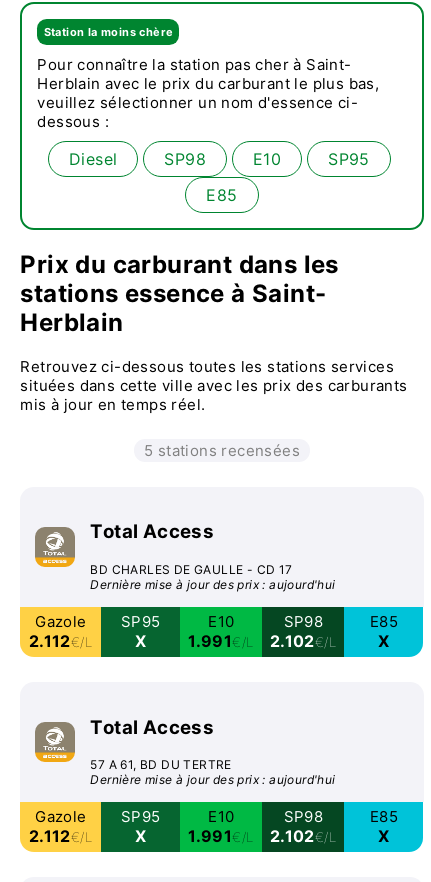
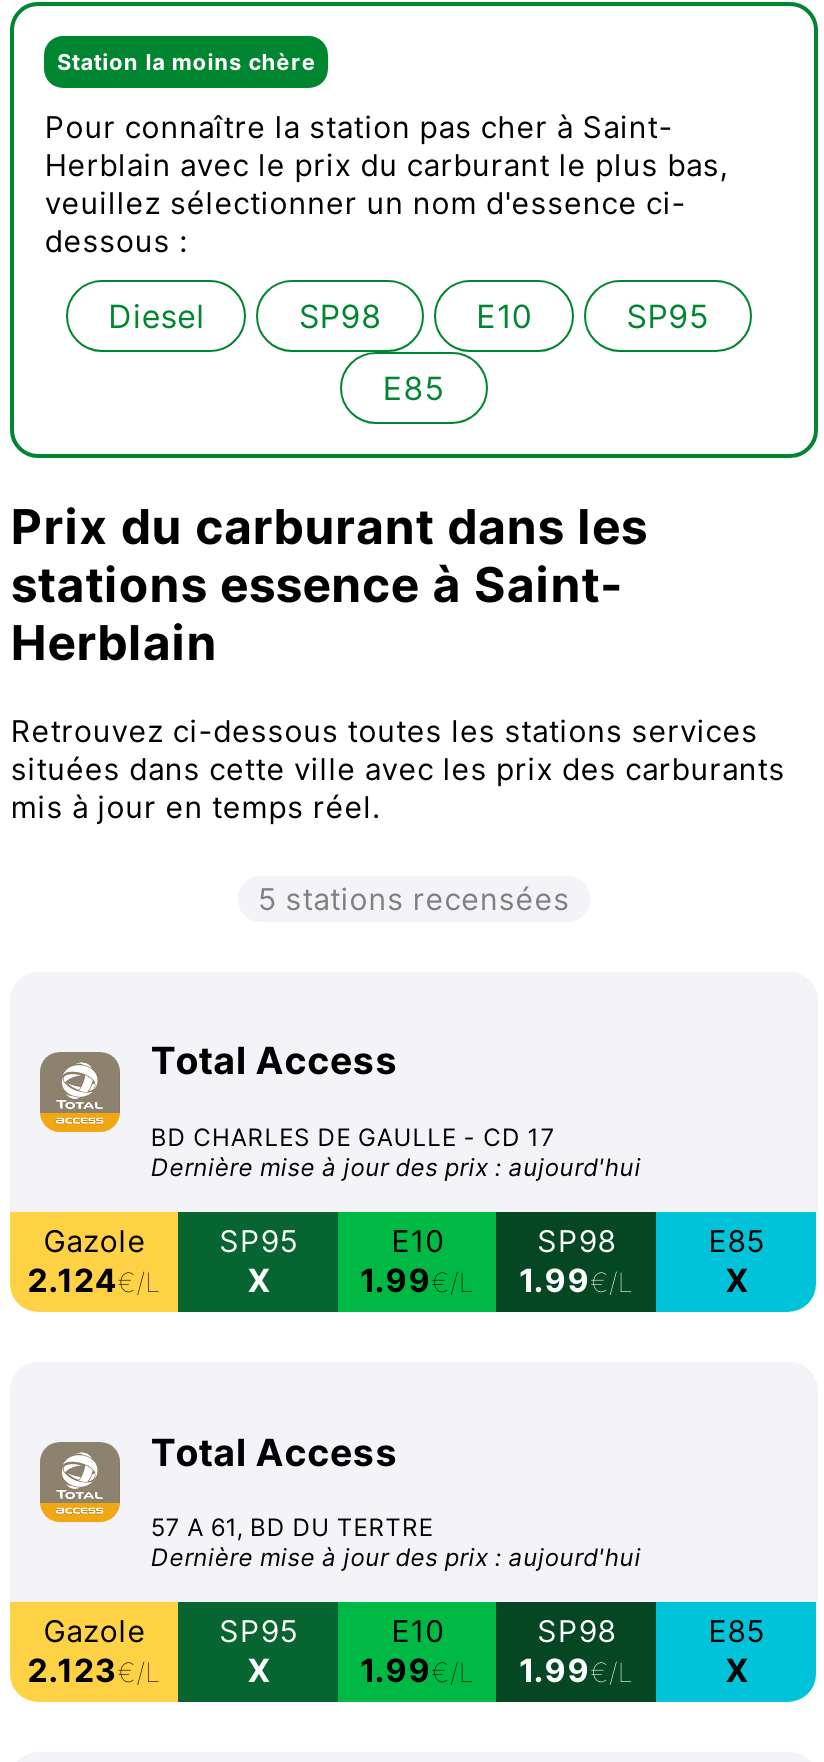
[29,631,93,651] 2.112€/L -> [28,1260,162,1300] 2.124€/L
[188,631,254,651] 1.991€/L -> [360,1260,476,1300] 1.99€/L
[270,631,337,651] 2.102€/L -> [519,1260,635,1300] 1.99€/L
[29,826,93,846] 2.112€/L -> [28,1651,162,1691] 2.123€/L
[188,826,254,846] 1.991€/L -> [360,1651,476,1691] 1.99€/L
[270,826,337,846] 2.102€/L -> [519,1651,635,1691] 1.99€/L

